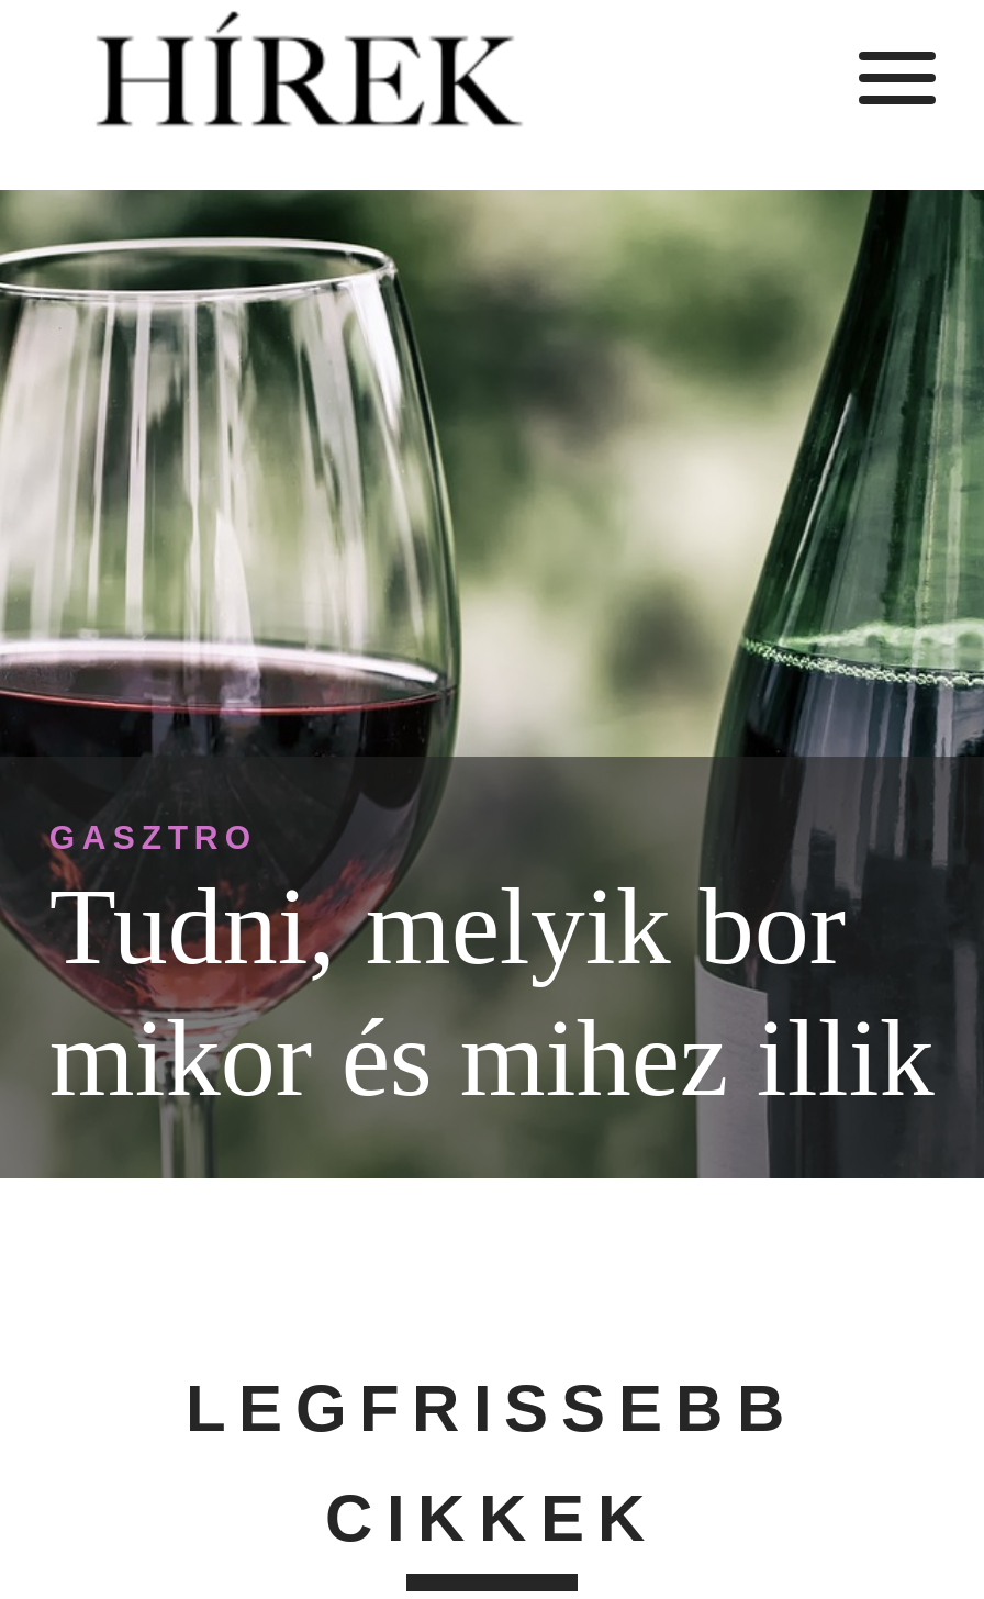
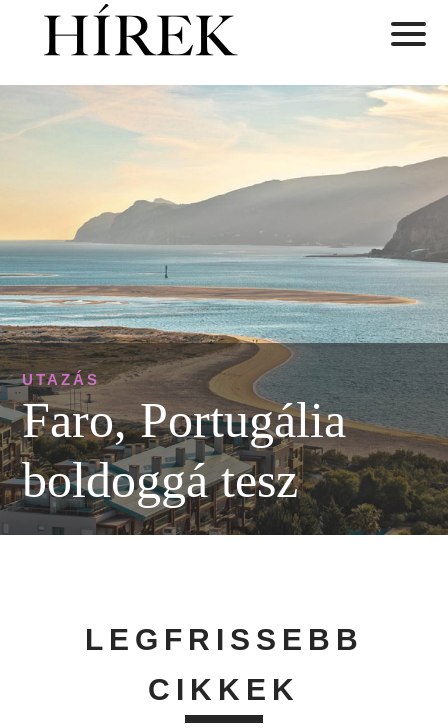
[7,188,977,1178] [image] | GASZTRO | Tudni, melyik bor | mikor és mihez illik -> [3,85,445,535] [image] | UTAZÁS | Faro, Portugália | boldoggá tesz

